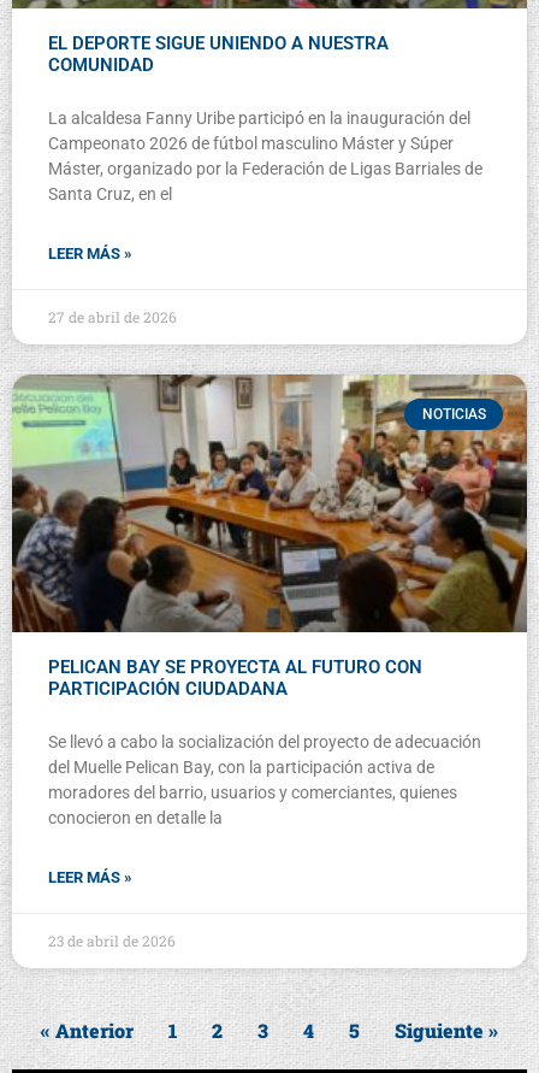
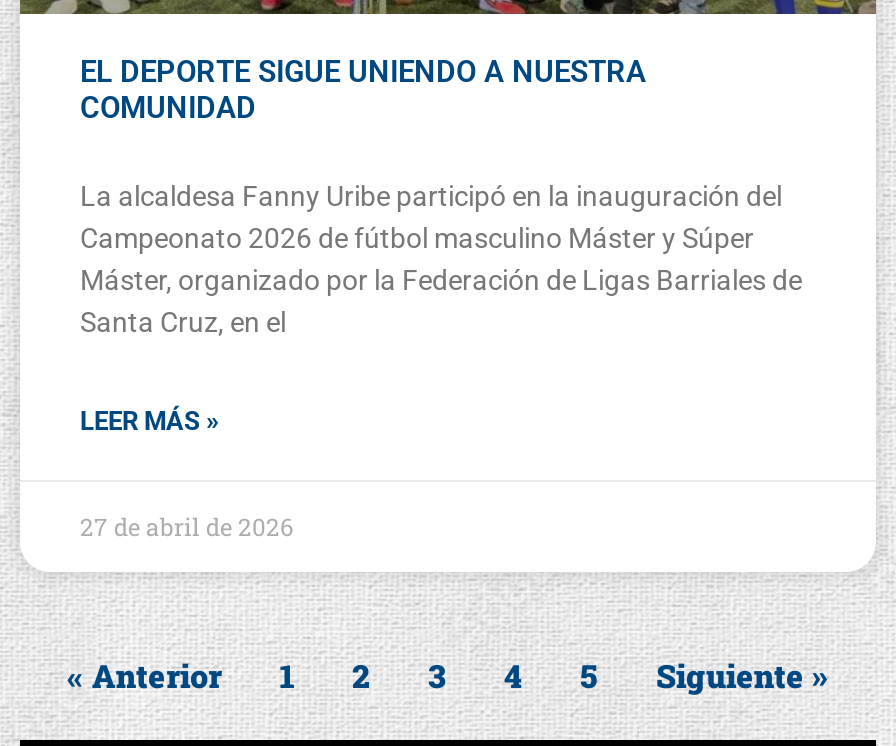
[12,373,527,633] [image] | NOTICIAS -> none
[48,656,481,950] PELICAN BAY SE PROYECTA AL FUTURO CON | PARTICIPACIÓN CIUDADANA | Se llevó a cabo la socialización del proyecto de adecuación | del Muelle Pelican Bay, con la participación activa de | moradores del barrio, usuarios y comerciantes, quienes | conocieron en detalle la | LEER MÁS » | 23 de abril de 2026 -> none

